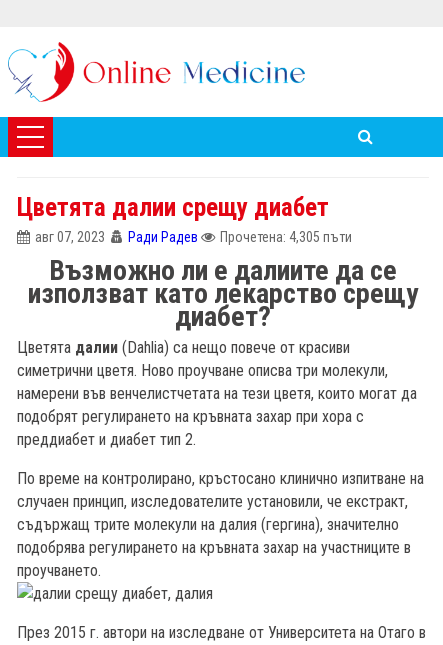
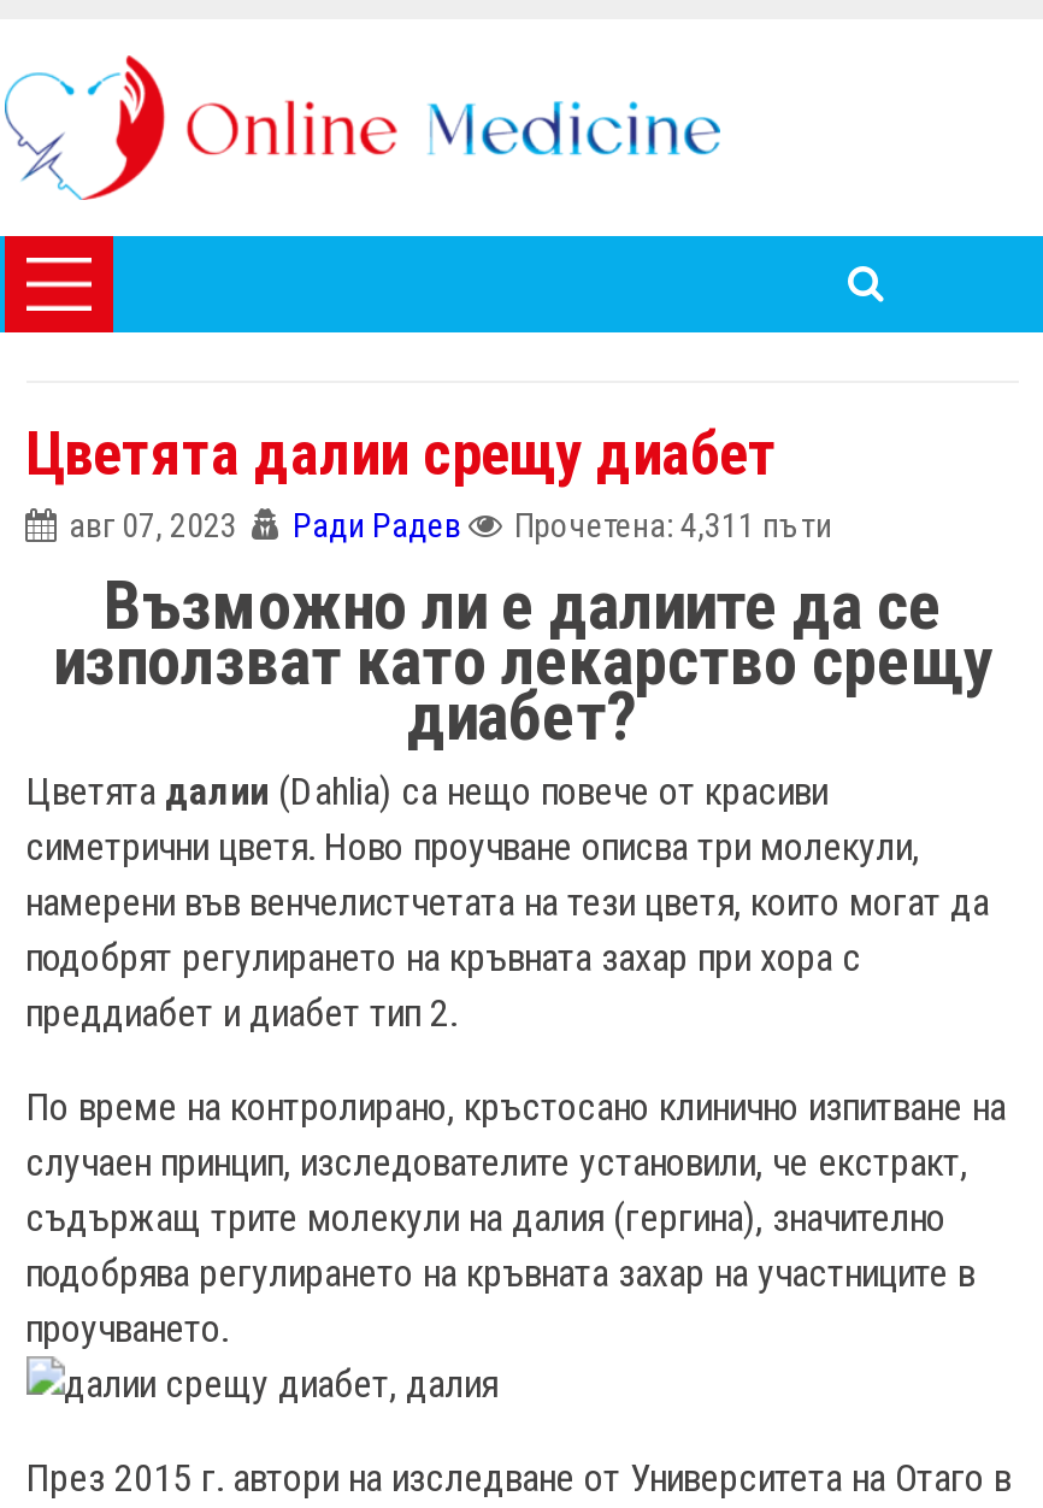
[219,229,351,245] Прочетена: 4,305 пъти -> [514,506,832,544] Прочетена: 4,311 пъти

